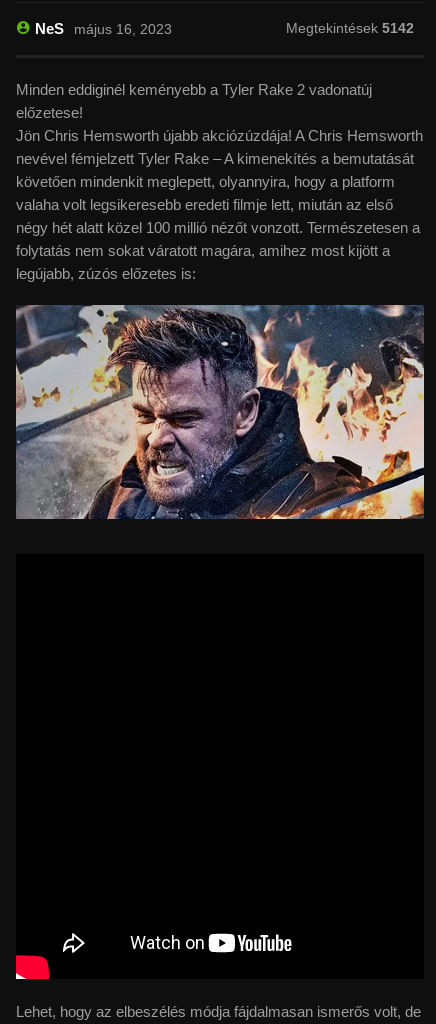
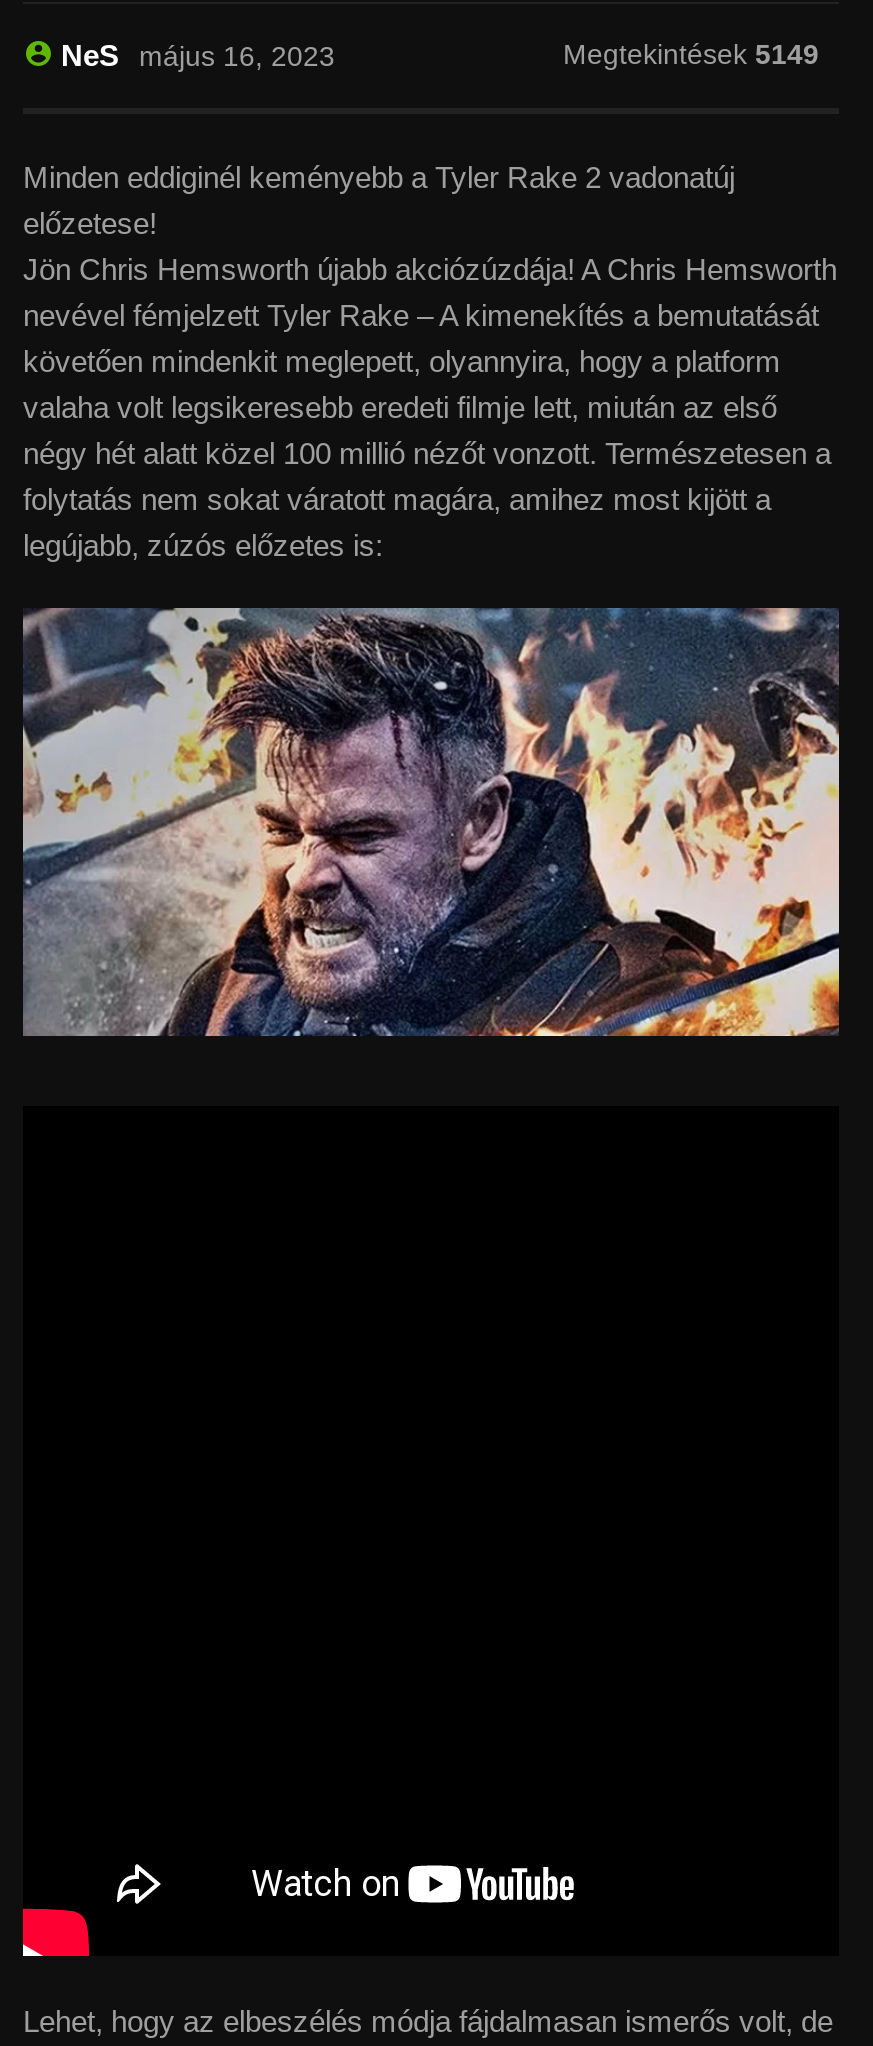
[286,20,414,36] Megtekintések 5142 -> [563,38,819,70] Megtekintések 5149

